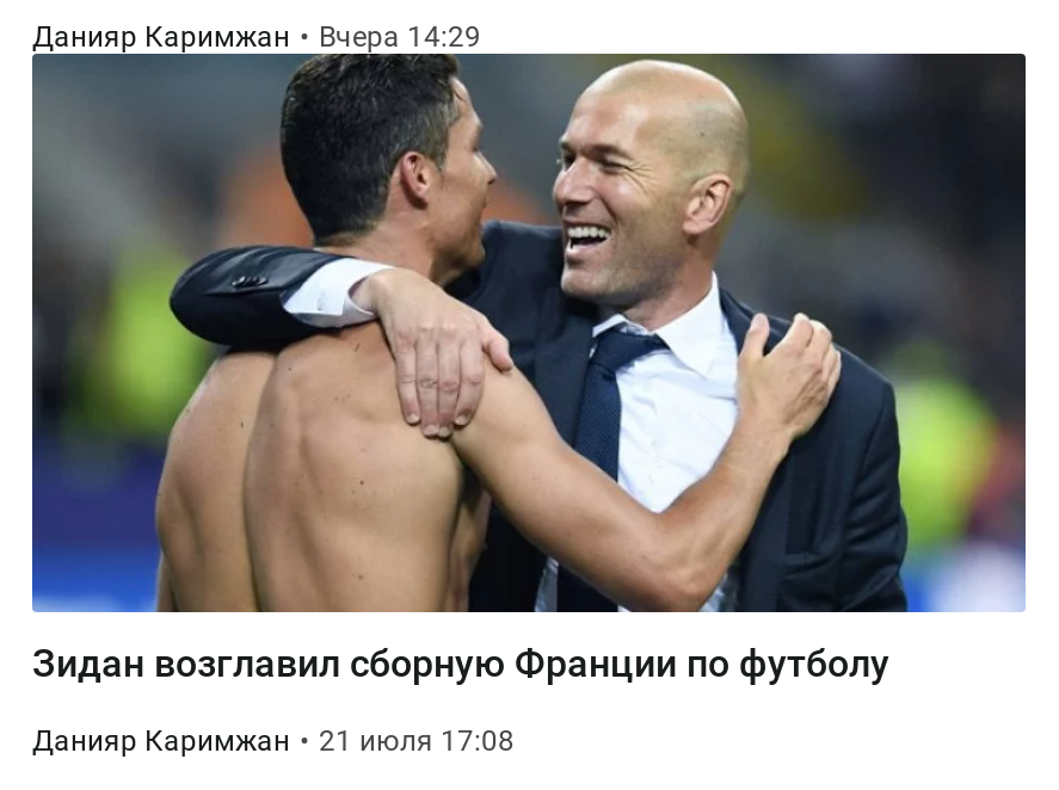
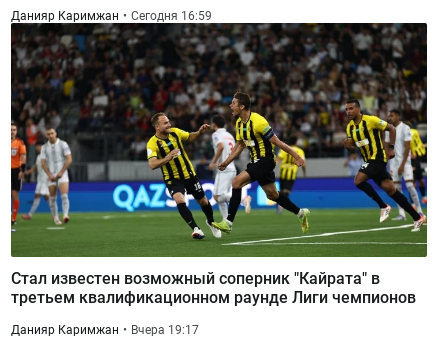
[30,20,1028,612] [image] | Данияр Каримжан Вчера 14:29 -> [10,9,428,258] [image] | Данияр Каримжан Сегодня 16:59
[32,641,889,686] Зидан возглавил сборную Франции по футболу -> [11,269,416,307] Стал известен возможный соперник "Кайрата" в | третьем квалификационном раунде Лиги чемпионов
[32,724,515,758] Данияр Каримжан 21 июля 17:08 -> [11,323,199,337] Данияр Каримжан Вчера 19:17

